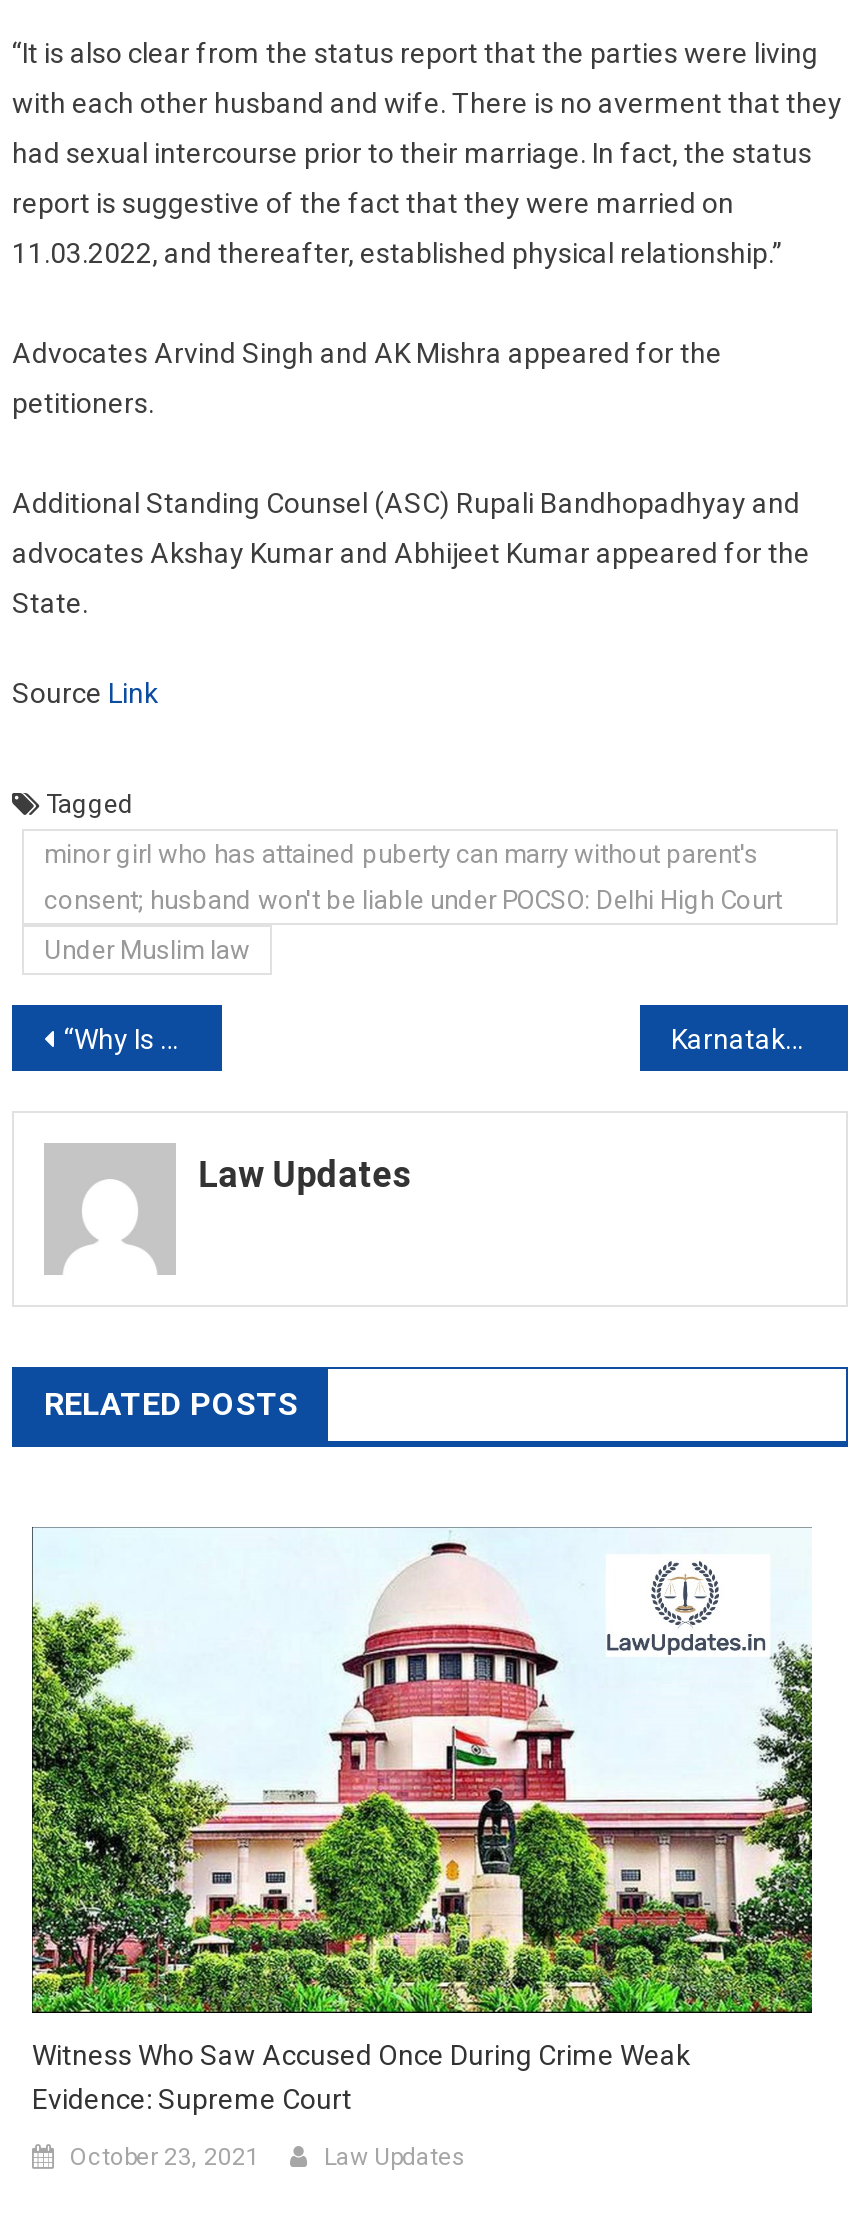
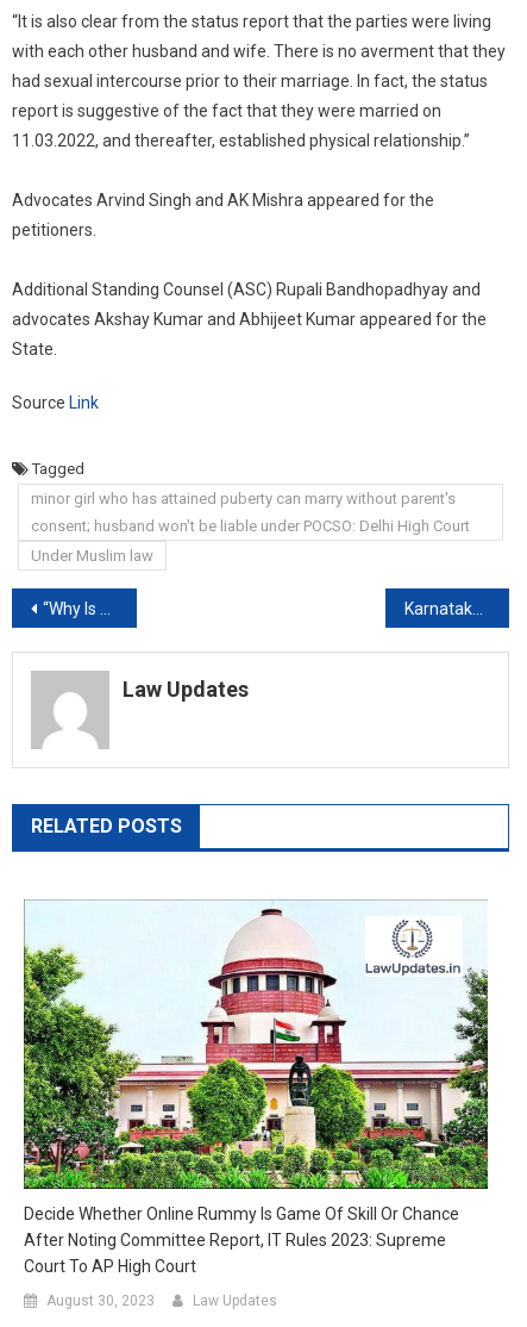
[32,2039,690,2115] Witness Who Saw Accused Once During Crime Weak | Evidence: Supreme Court -> [24,1205,459,1276] Decide Whether Online Rummy Is Game Of Skill Or Chance | After Noting Committee Report, IT Rules 2023: Supreme | Court To AP High Court
[70,2143,260,2171] October 23, 2021 -> [46,1293,155,1309] August 30, 2023

